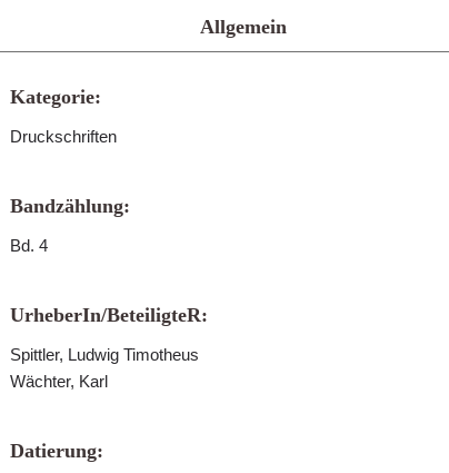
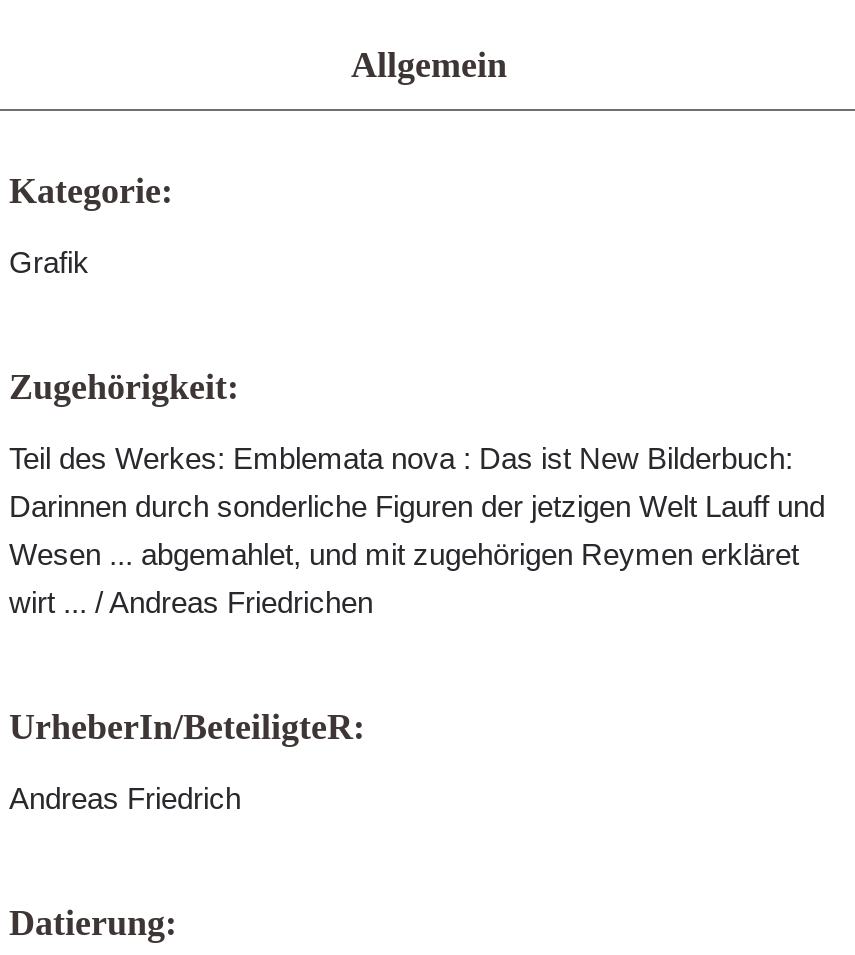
[10,127,117,146] Druckschriften -> [9,245,89,279] Grafik
[10,195,130,217] Bandzählung: -> [9,367,239,407] Zugehörigkeit:
[10,236,48,255] Bd. 4 -> [9,441,825,619] Teil des Werkes: Emblemata nova : Das ist New Bilderbuch: | Darinnen durch sonderliche Figuren der jetzigen Welt Lauff und | Wesen ... abgemahlet, und mit zugehörigen Reymen erkläret | wirt ... / Andreas Friedrichen
moved [10,304,208,326] -> [9,707,365,747]: UrheberIn/BeteiligteR:
[10,345,199,391] Spittler, Ludwig Timotheus | Wächter, Karl -> [9,781,241,815] Andreas Friedrich

